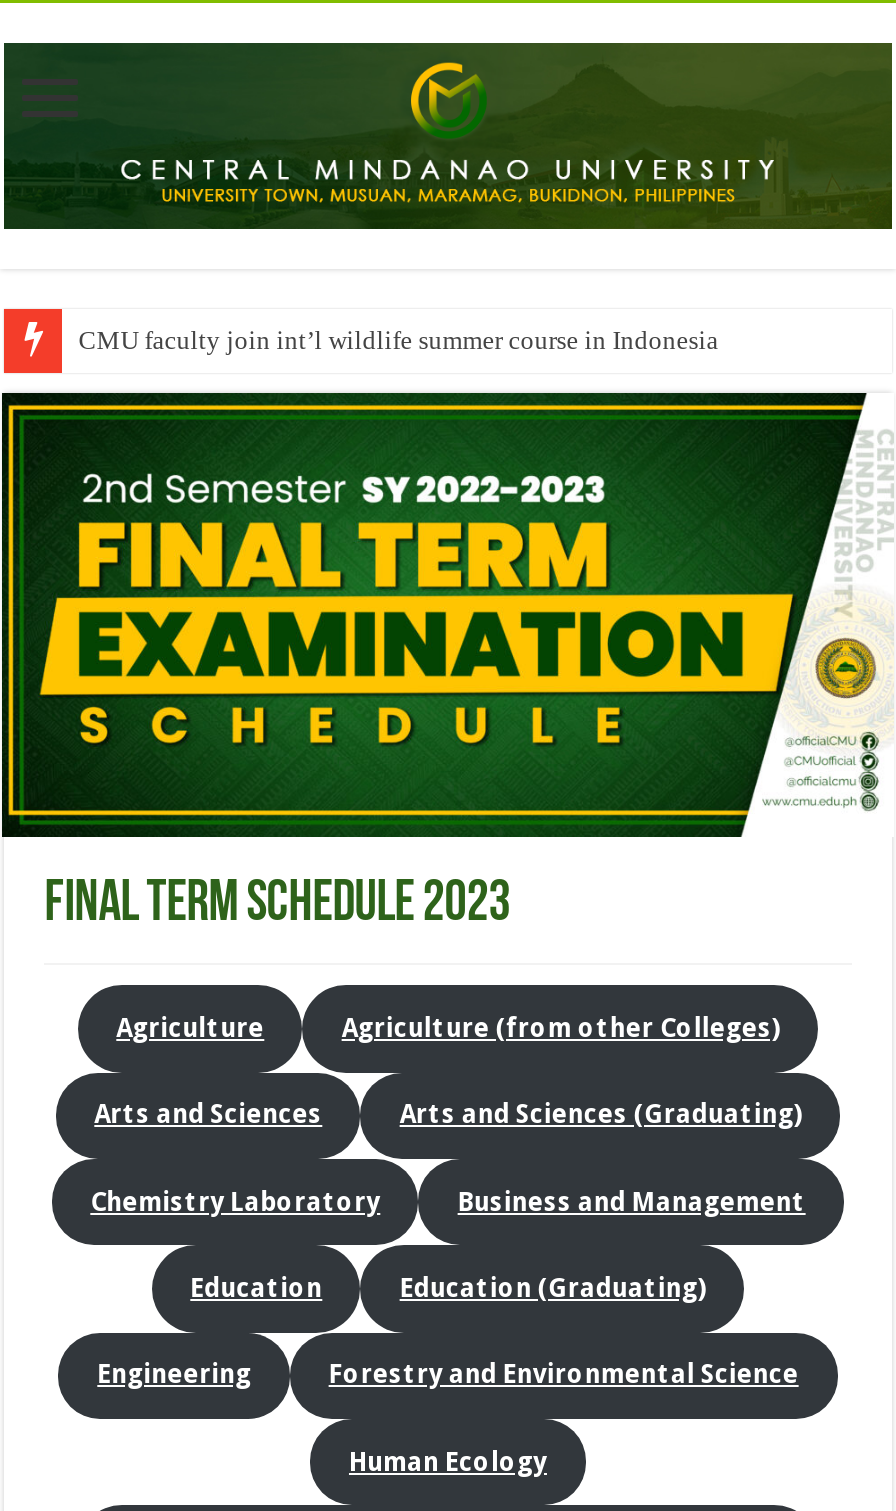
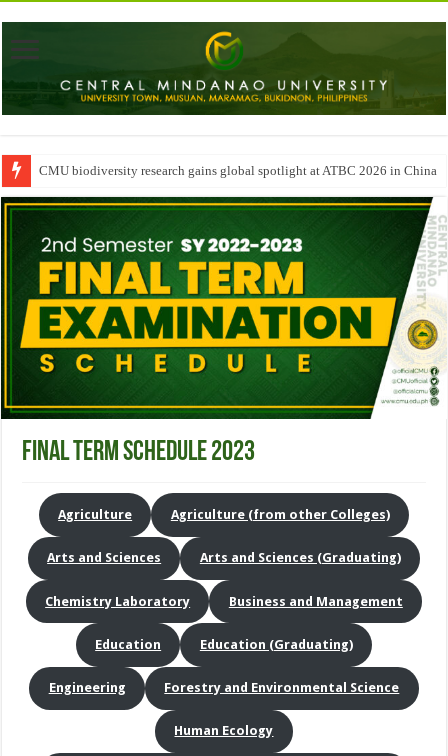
[78,324,718,354] CMU faculty join int’l wildlife summer course in Indonesia -> [39,162,437,177] CMU biodiversity research gains global spotlight at ATBC 2026 in China

